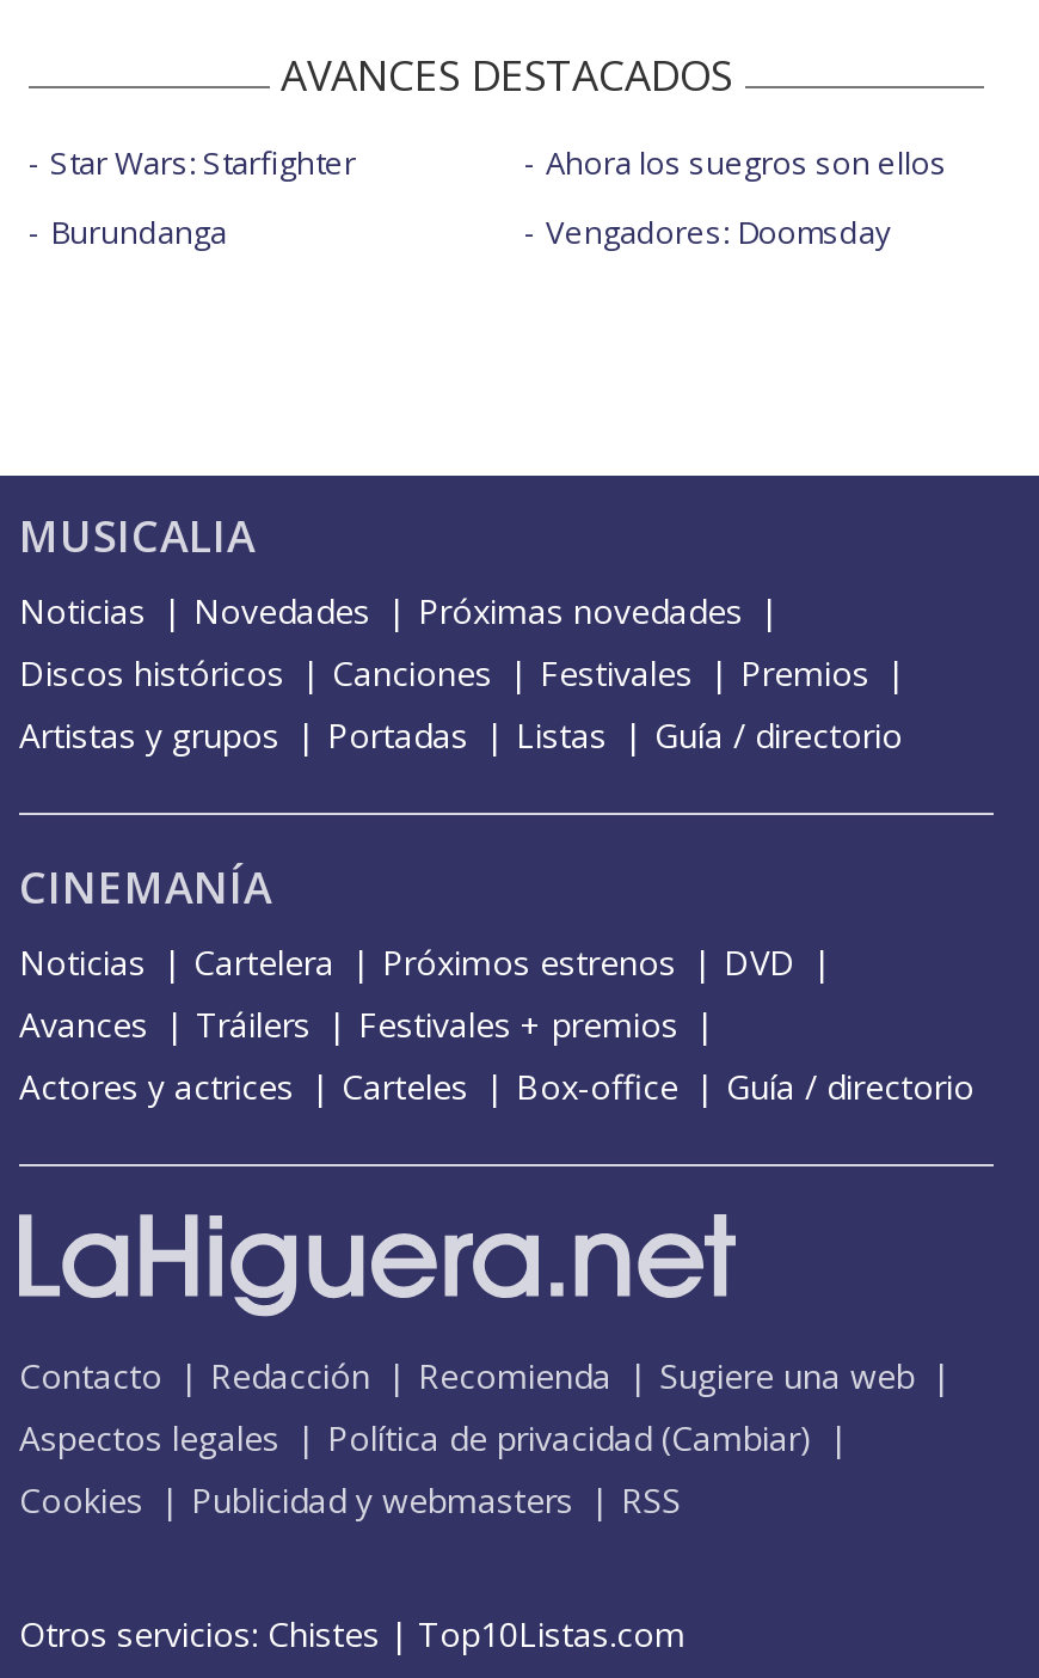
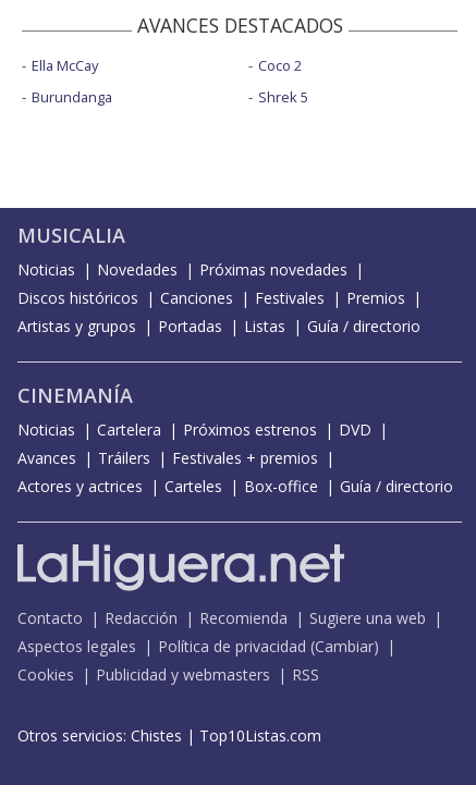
[50,141,356,184] Star Wars: Starfighter -> [32,55,98,75] Ella McCay
[546,141,947,184] Ahora los suegros son ellos -> [258,55,301,75] Coco 2
[546,210,890,253] Vengadores: Doomsday -> [258,87,308,106] Shrek 5

